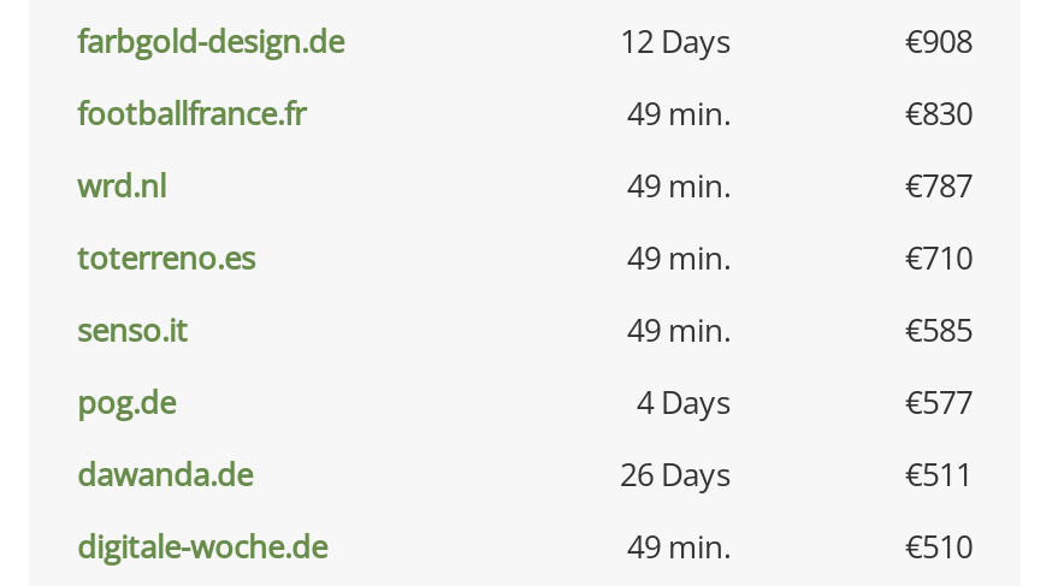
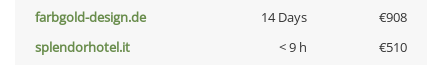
[620,20,731,63] 12 Days -> [260,8,306,26] 14 Days
[77,92,973,568] footballfrance.fr | 49 min. | €830 | wrd.nl | 49 min. | €787 | toterreno.es | 49 min. | €710 | senso.it | 49 min. | €585 | pog.de | 4 Days | €577 | dawanda.de | 26 Days | €511 | digitale-woche.de | 49 min. -> [35,38,306,56] splendorhotel.it | < 9 h

